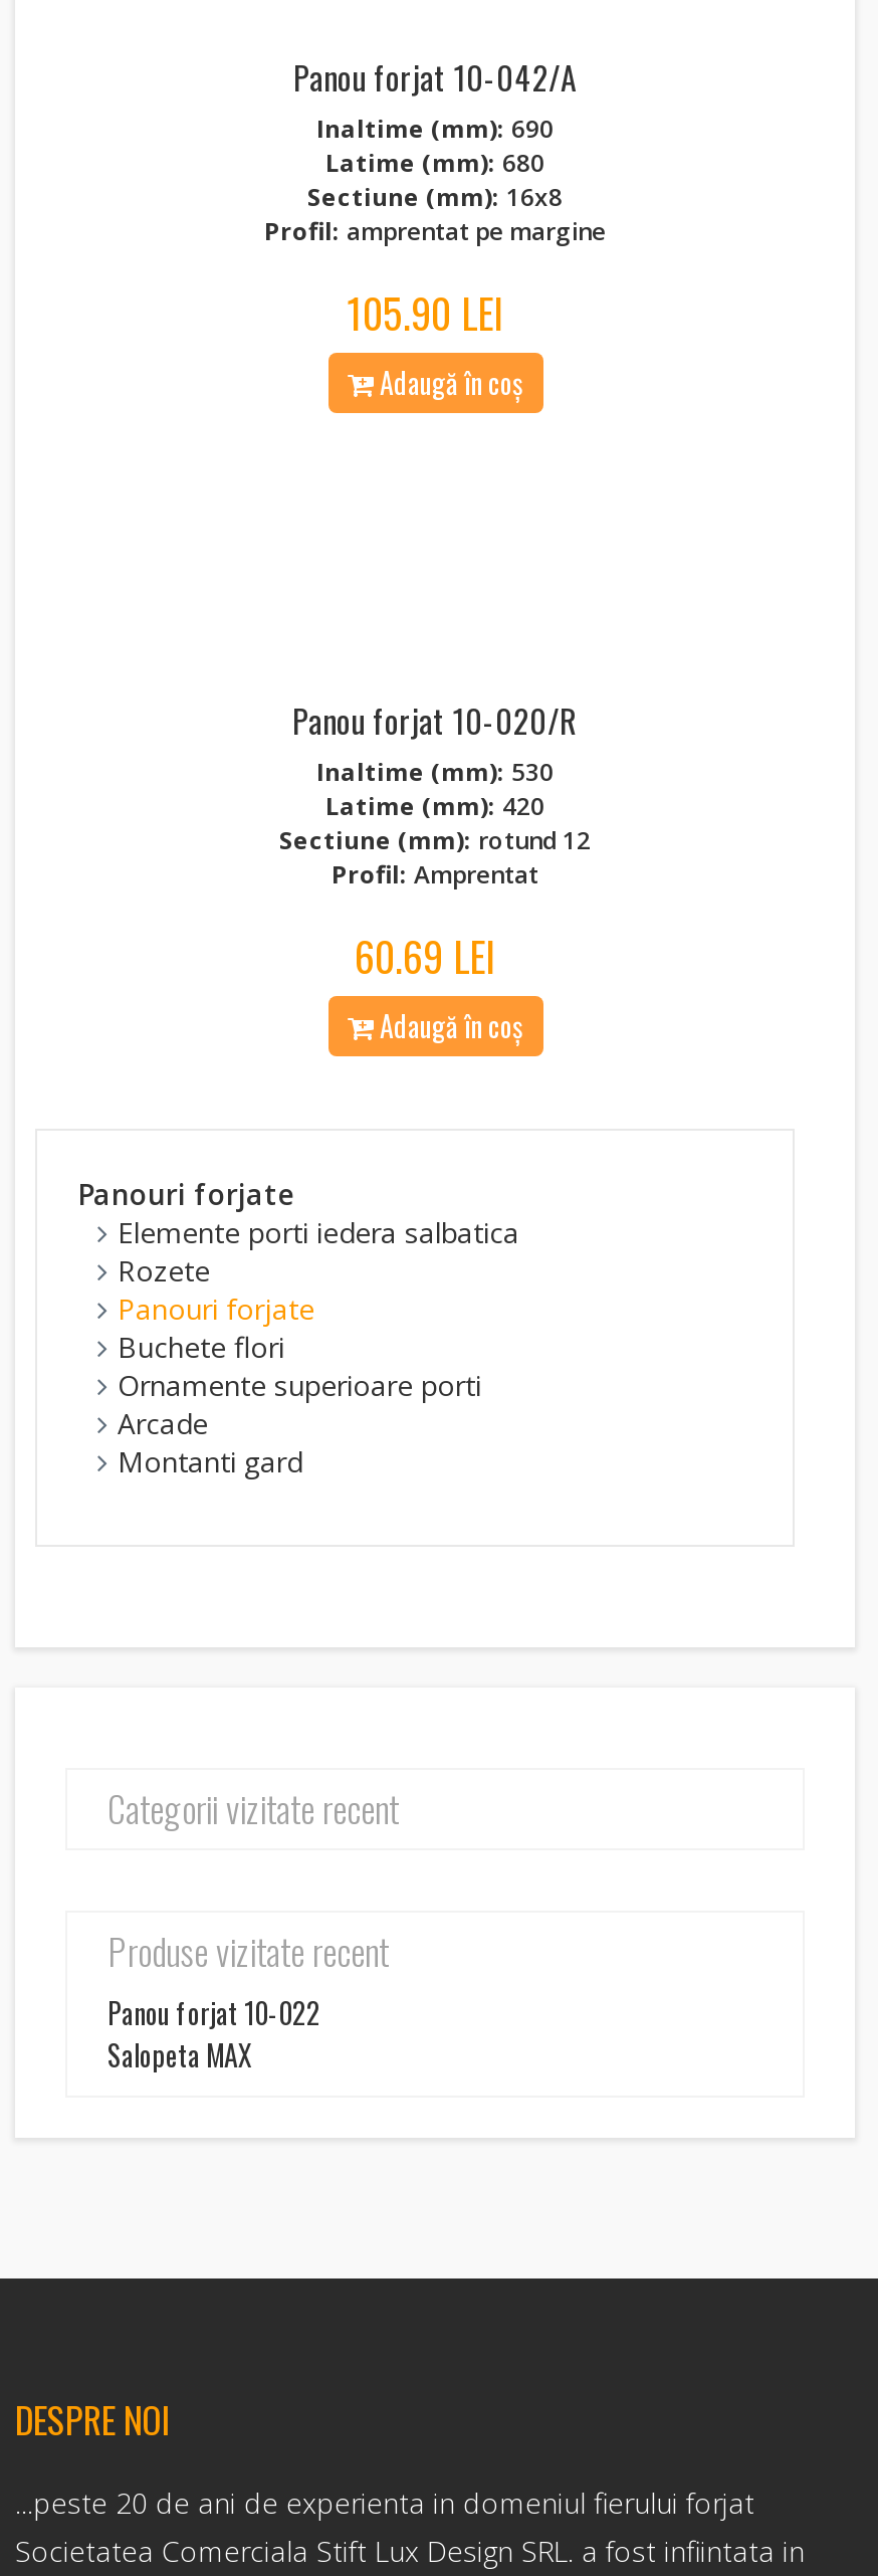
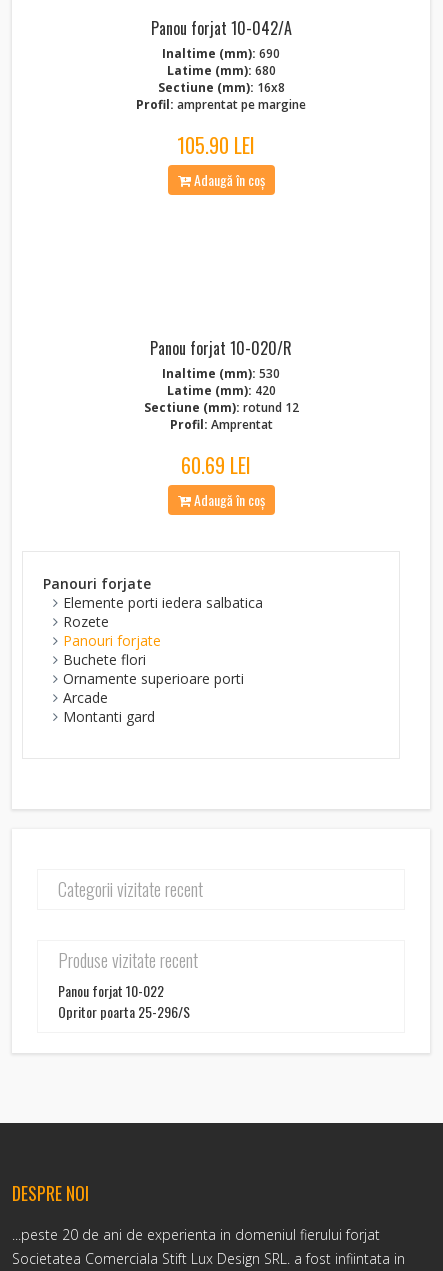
[107,2033,252,2075] Salopeta MAX -> [58,1001,190,1022] Opritor poarta 25-296/S

